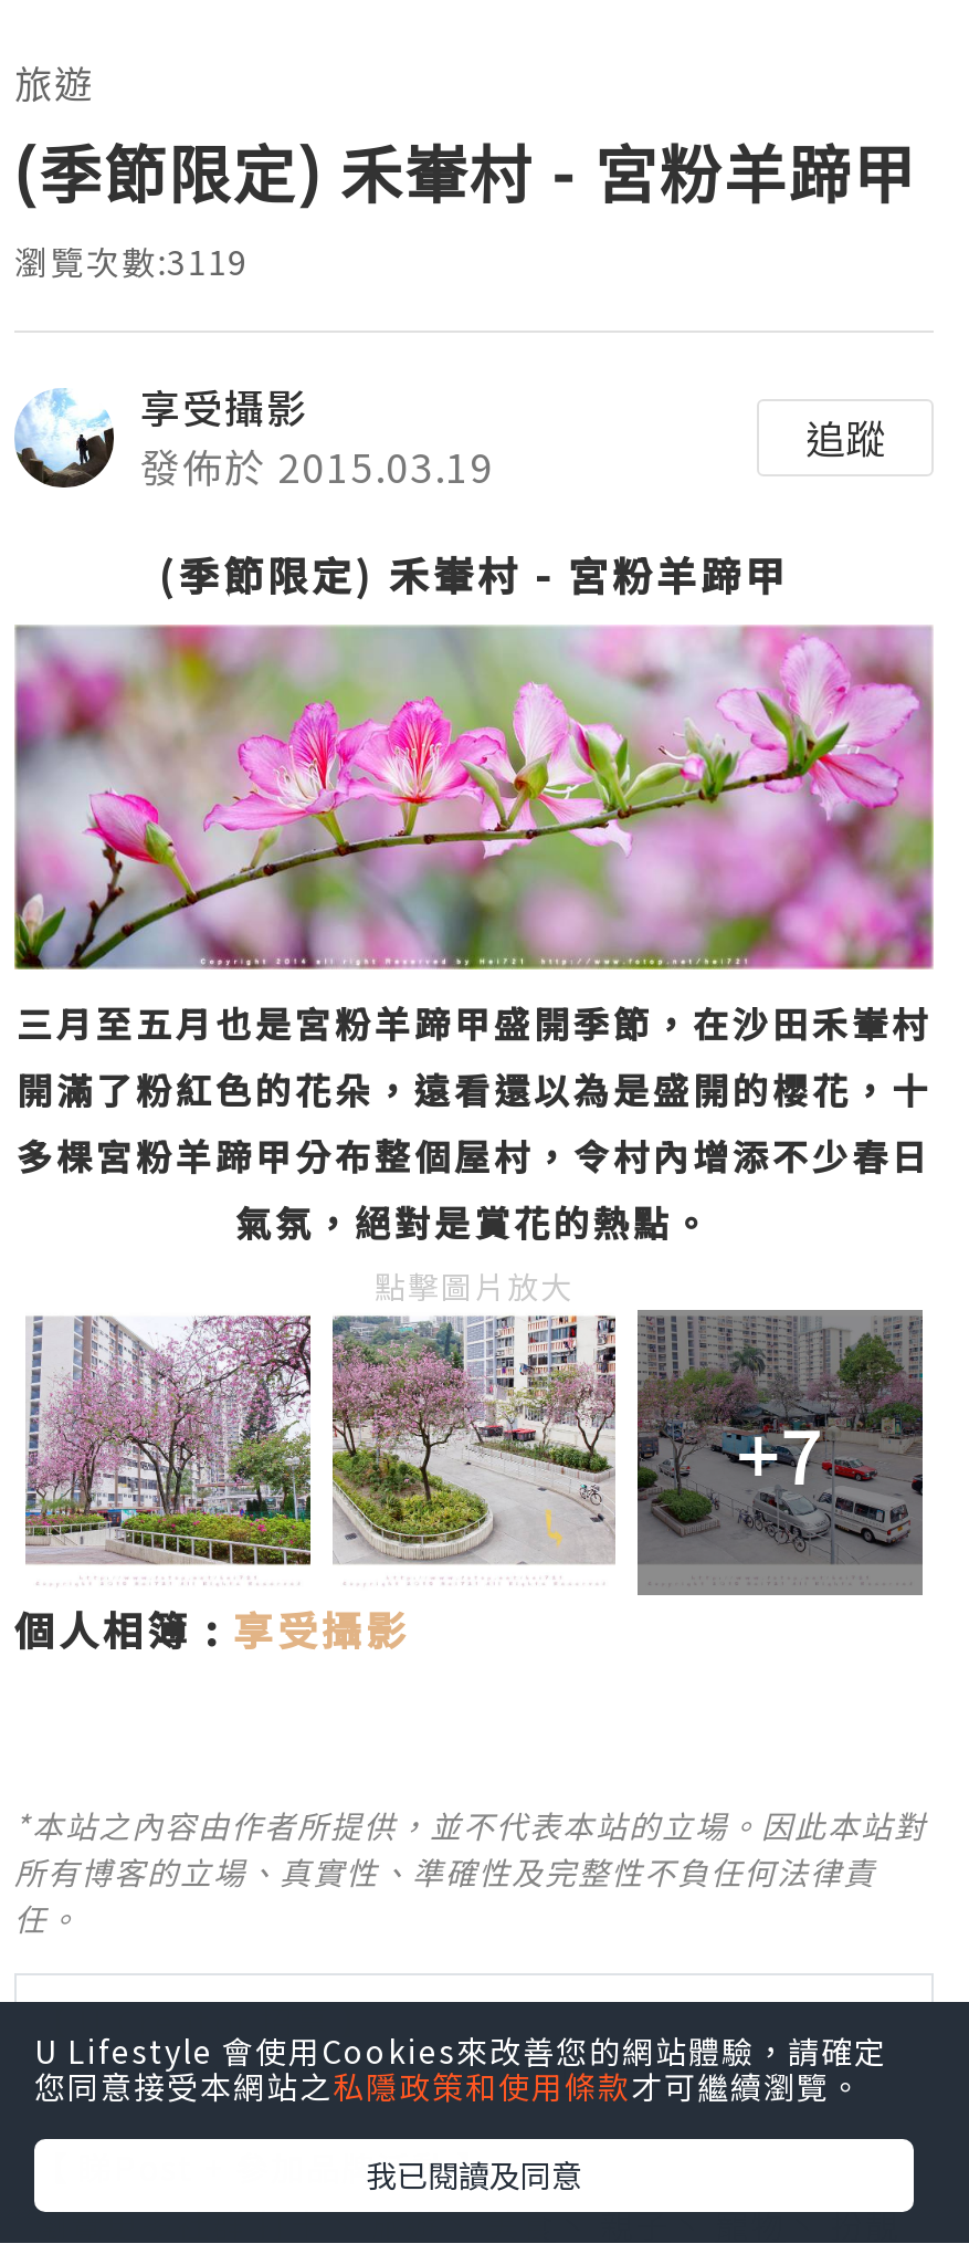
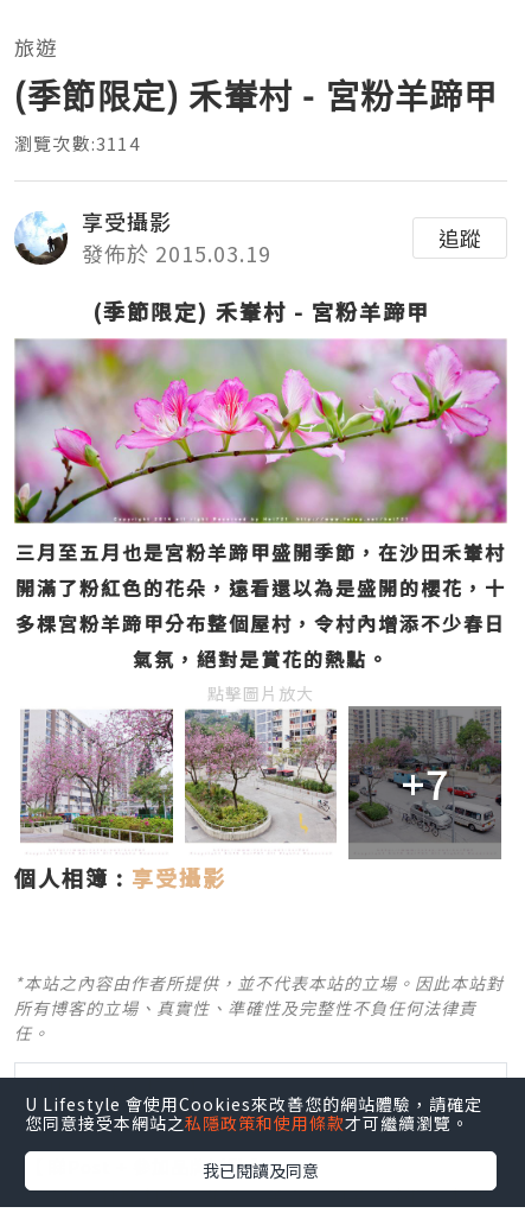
[14,238,248,285] 瀏覽次數:3119 -> [14,131,140,156] 瀏覽次數:3114

